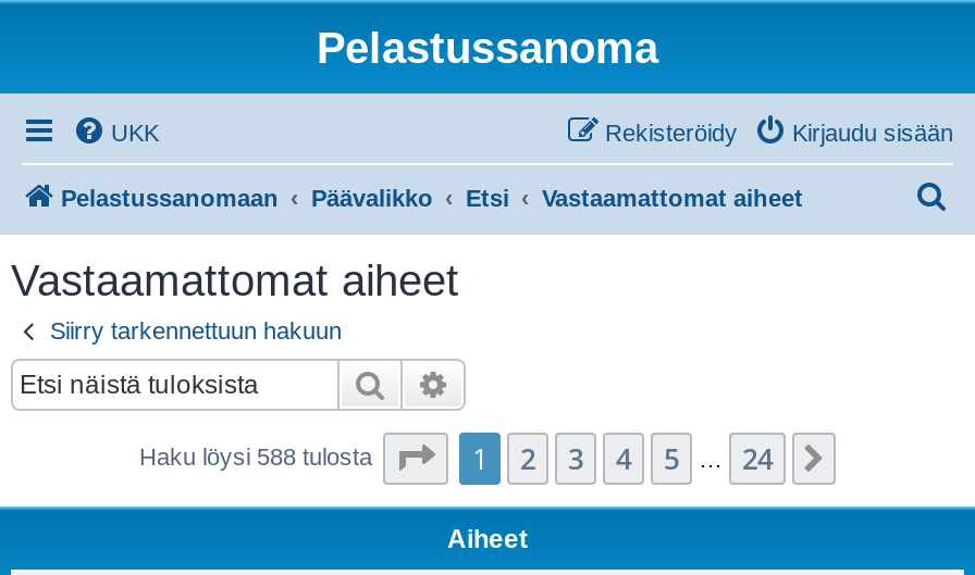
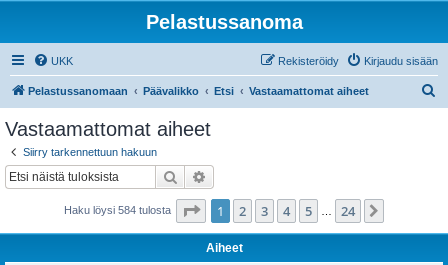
[139,442,379,468] Haku löysi 588 tulosta -> [64,203,174,215] Haku löysi 584 tulosta

